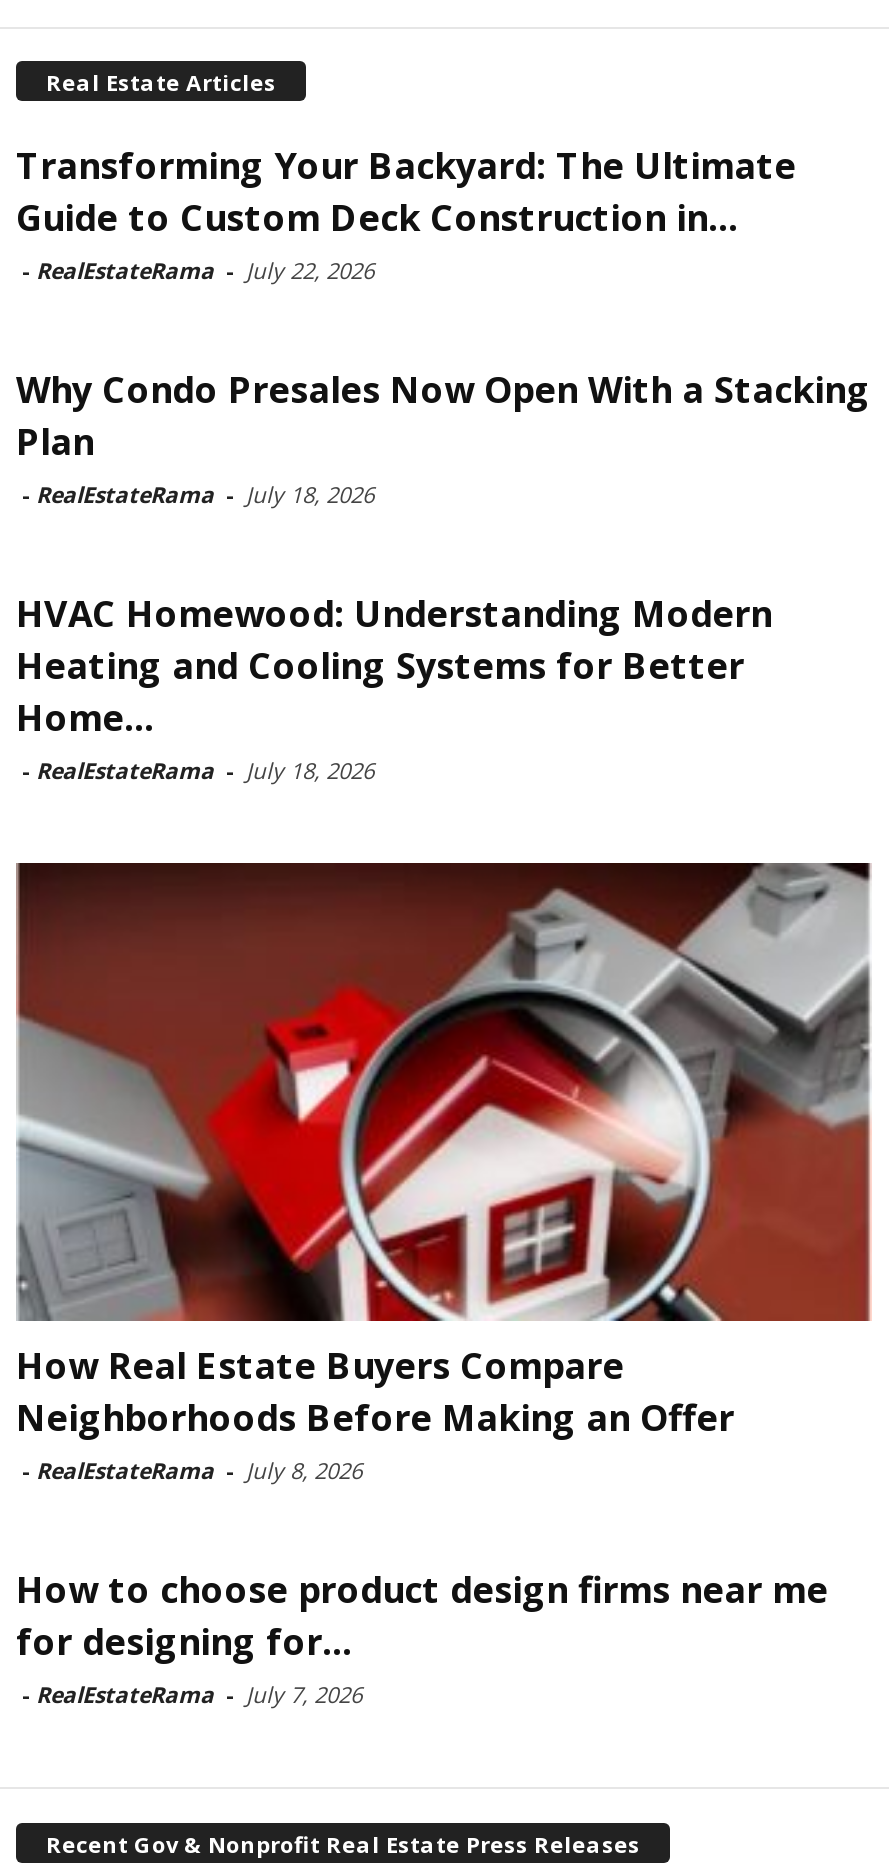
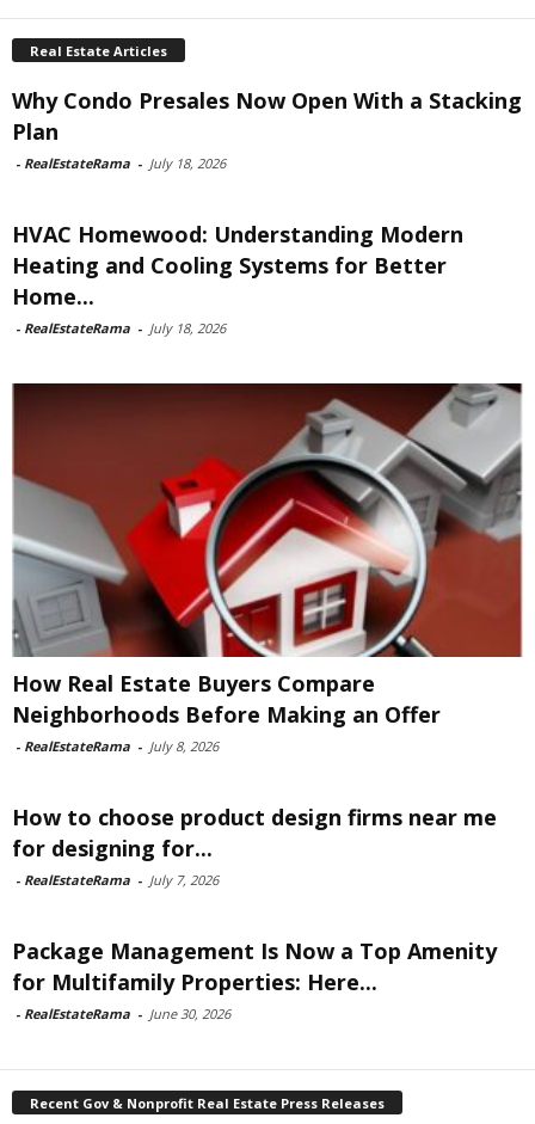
[16,142,796,286] Transforming Your Backyard: The Ultimate | Guide to Custom Deck Construction in... | - RealEstateRama - July 22, 2026 -> none
moved [14,366,874,1708] -> [11,86,524,888]: [image] | Why Condo Presales Now Open With a Stacking | Plan | ... | for designing for... | - RealEstateRama - July 7, 2026
none -> [12,936,497,1022] Package Management Is Now a Top Amenity | for Multifamily Properties: Here... | - RealEstateRama - June 30, 2026

